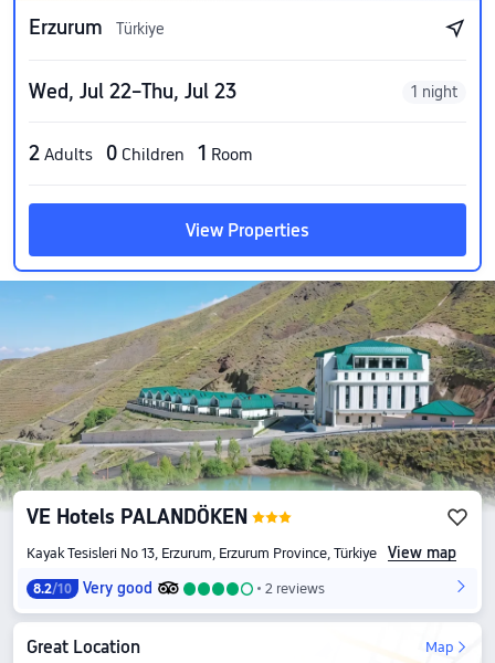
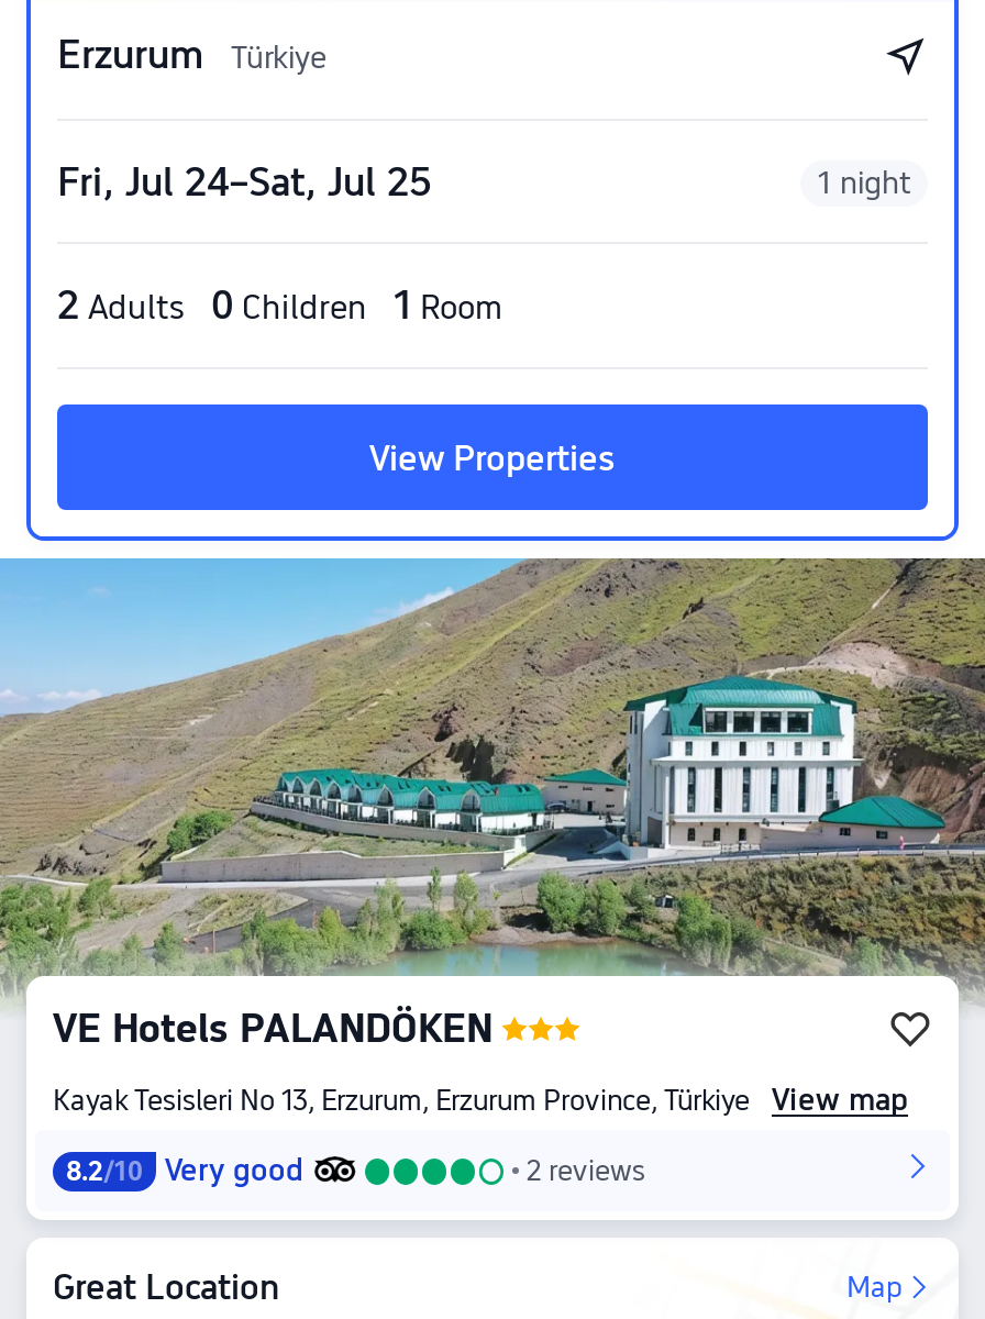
[29,80,236,103] Wed, Jul 22–Thu, Jul 23 -> [57,158,431,204] Fri, Jul 24–Sat, Jul 25

